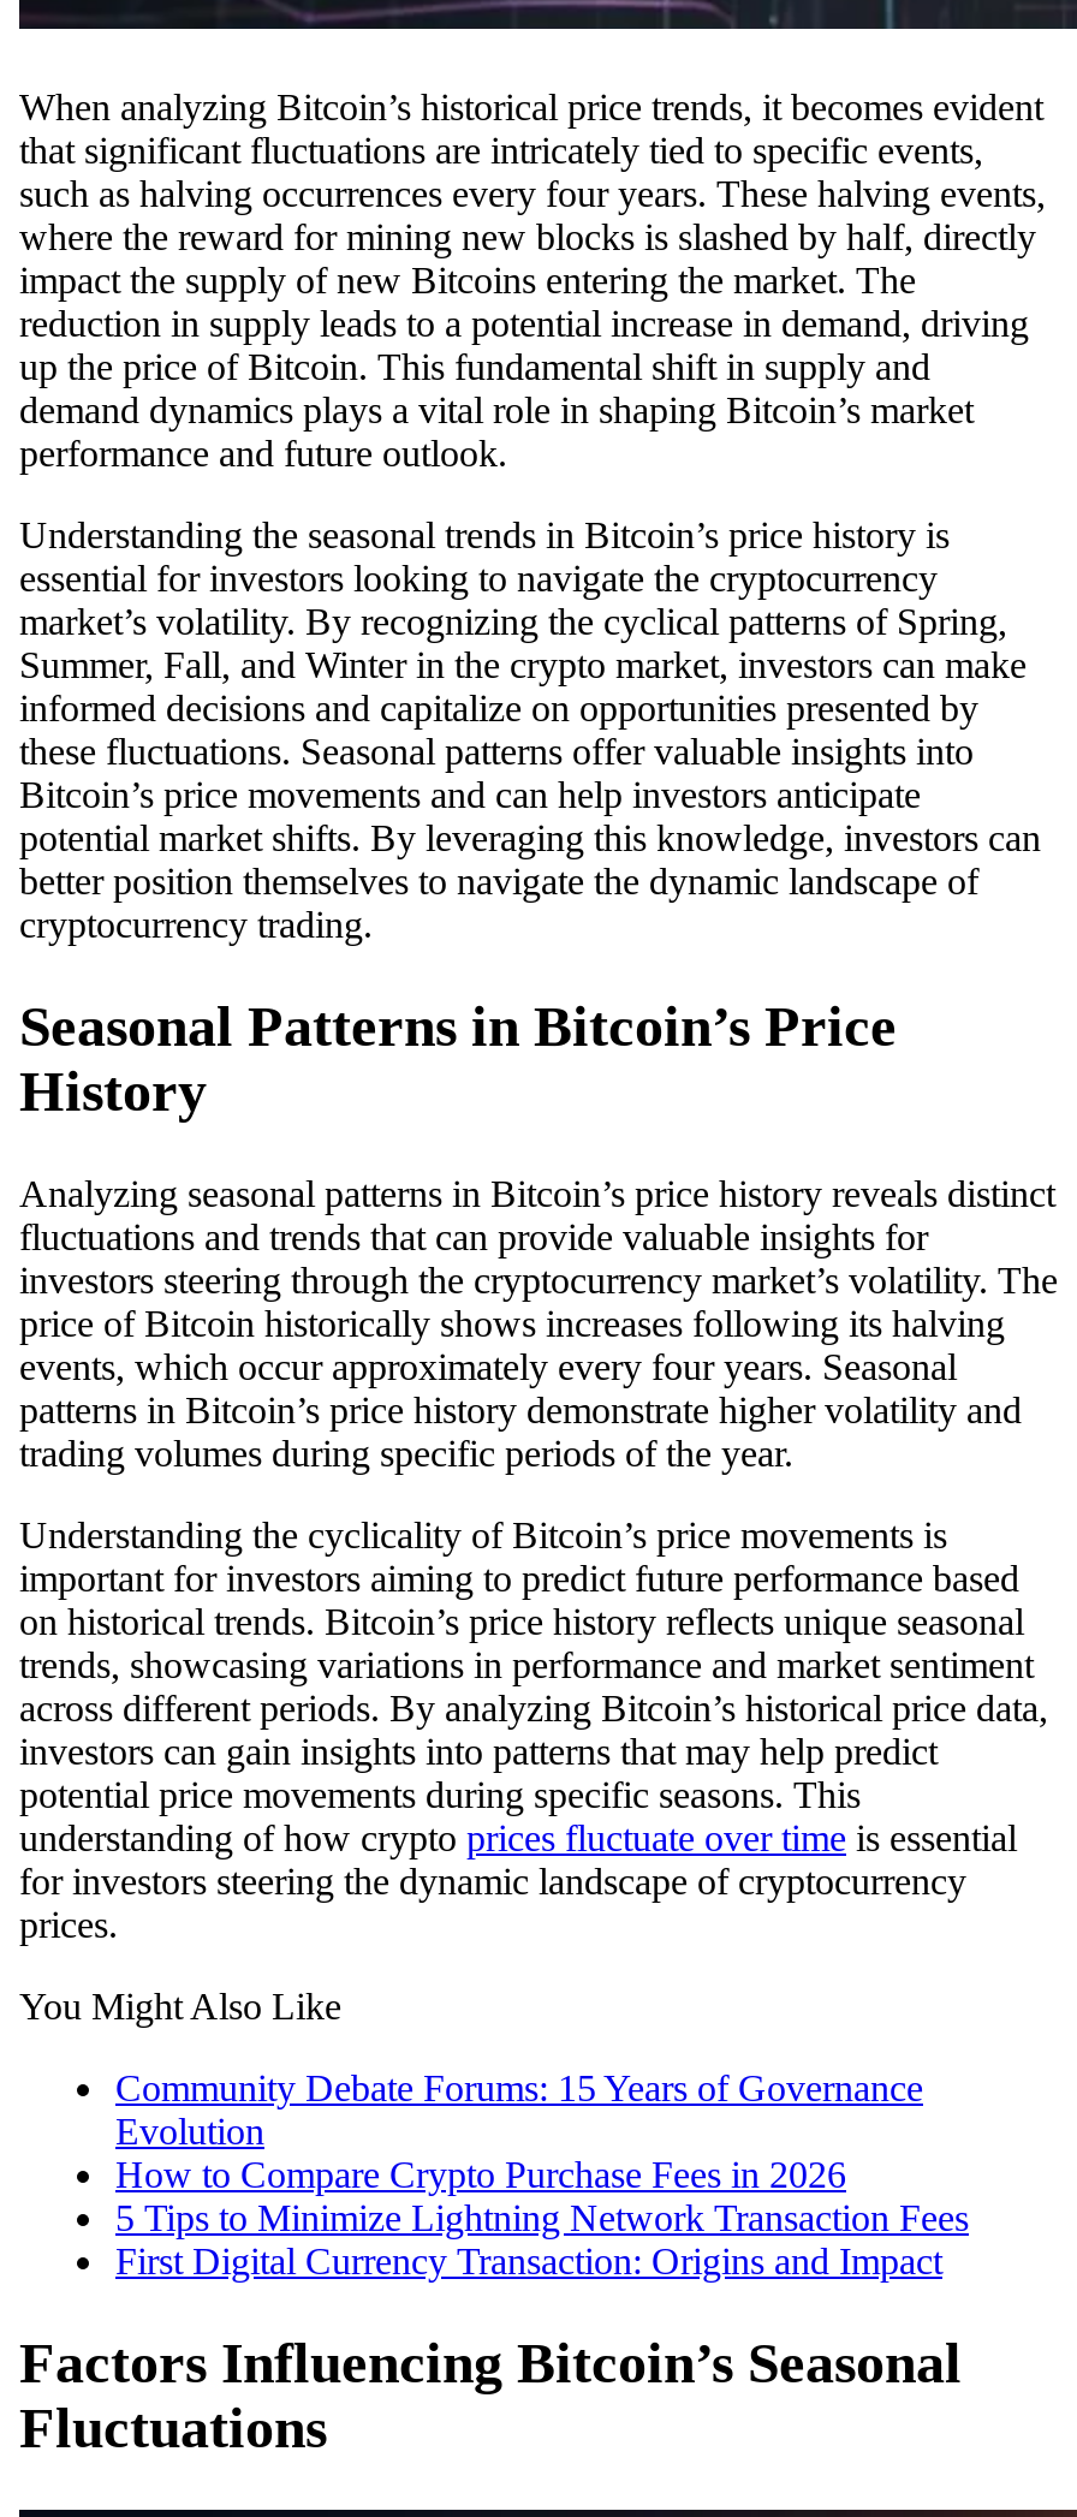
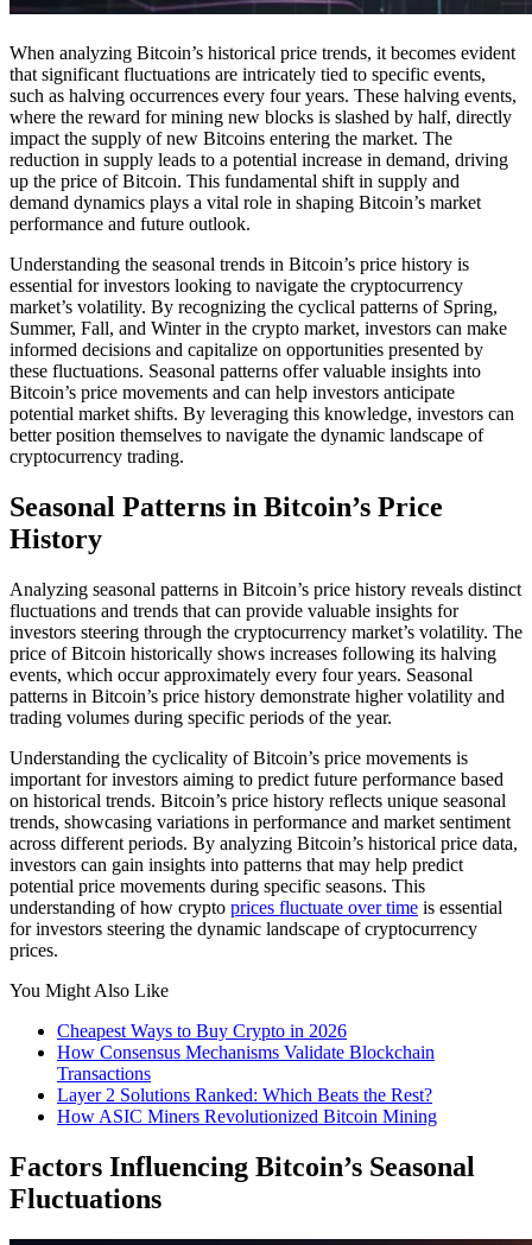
[115,2068,969,2282] Community Debate Forums: 15 Years of Governance | Evolution | How to Compare Crypto Purchase Fees in 2026 | 5 Tips to Minimize Lightning Network Transaction Fees | First Digital Currency Transaction: Origins and Impact -> [57,1021,437,1127] Cheapest Ways to Buy Crypto in 2026 | How Consensus Mechanisms Validate Blockchain | Transactions | Layer 2 Solutions Ranked: Which Beats the Rest? | How ASIC Miners Revolutionized Bitcoin Mining

